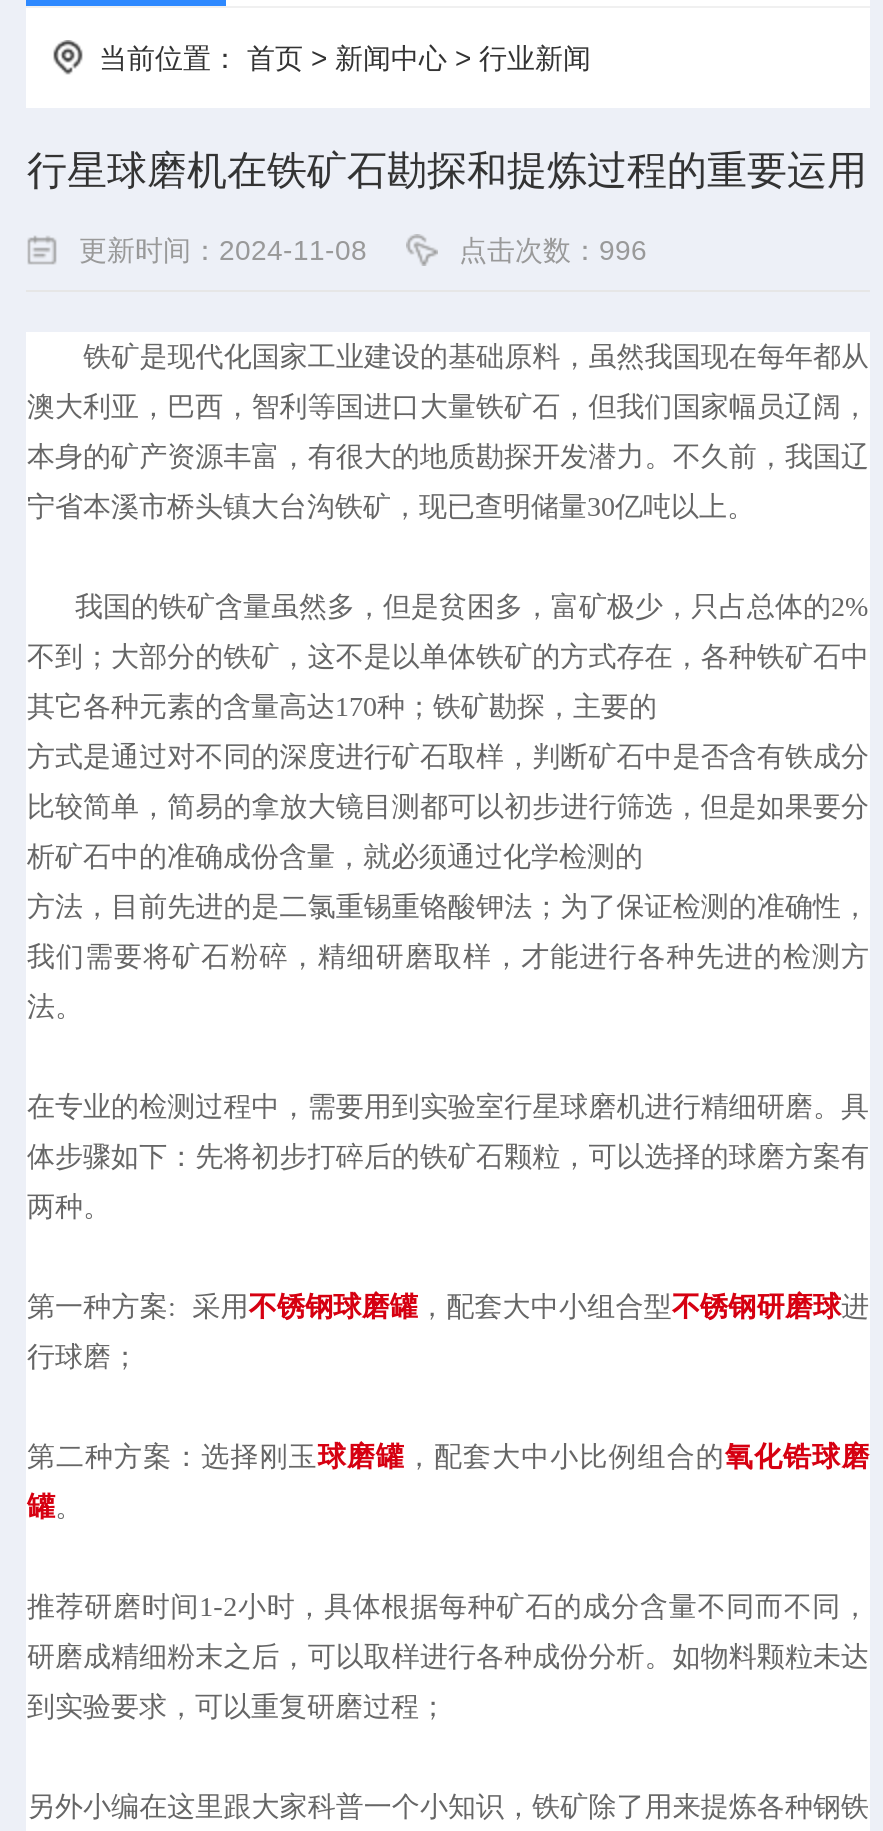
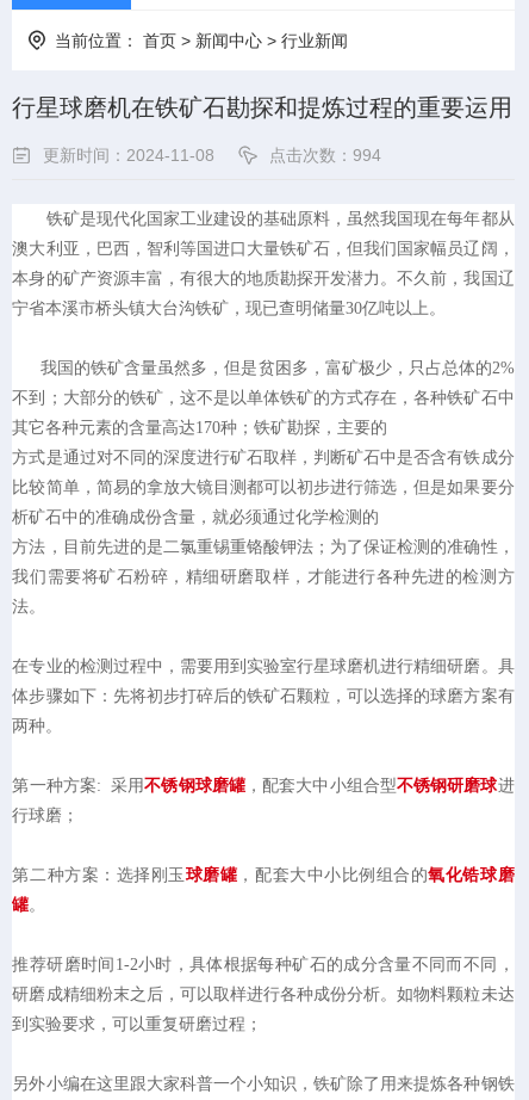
[459,234,647,266] 点击次数：996 -> [270,146,382,165] 点击次数：994

